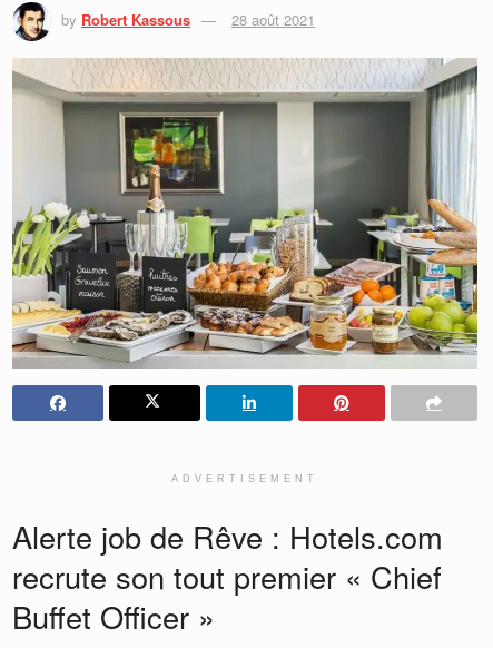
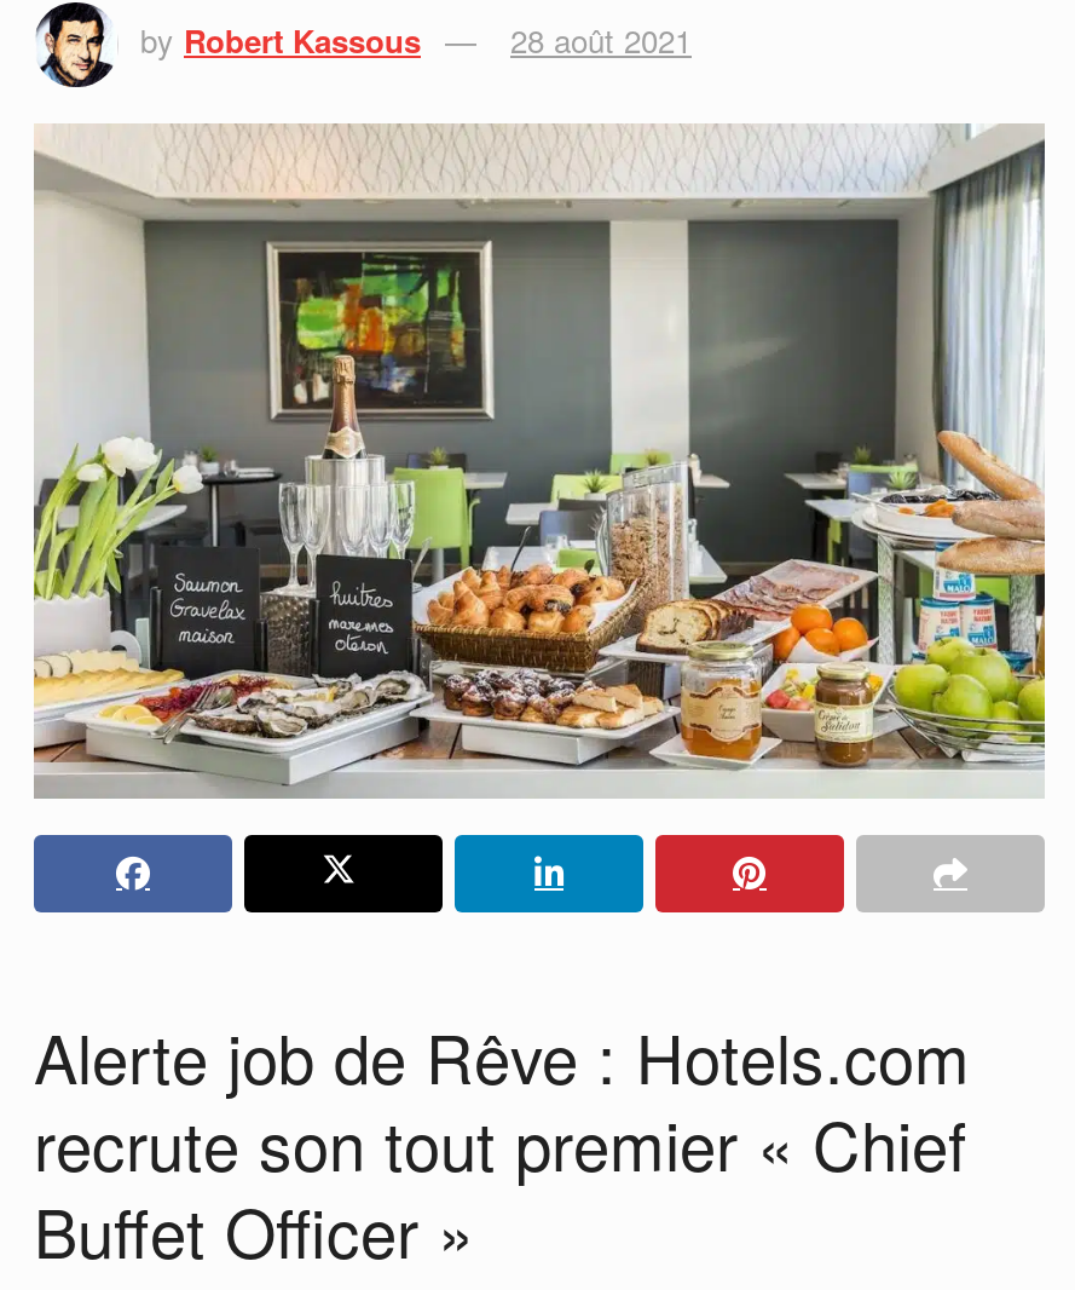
[171,473,318,484] ADVERTISEMENT -> none

